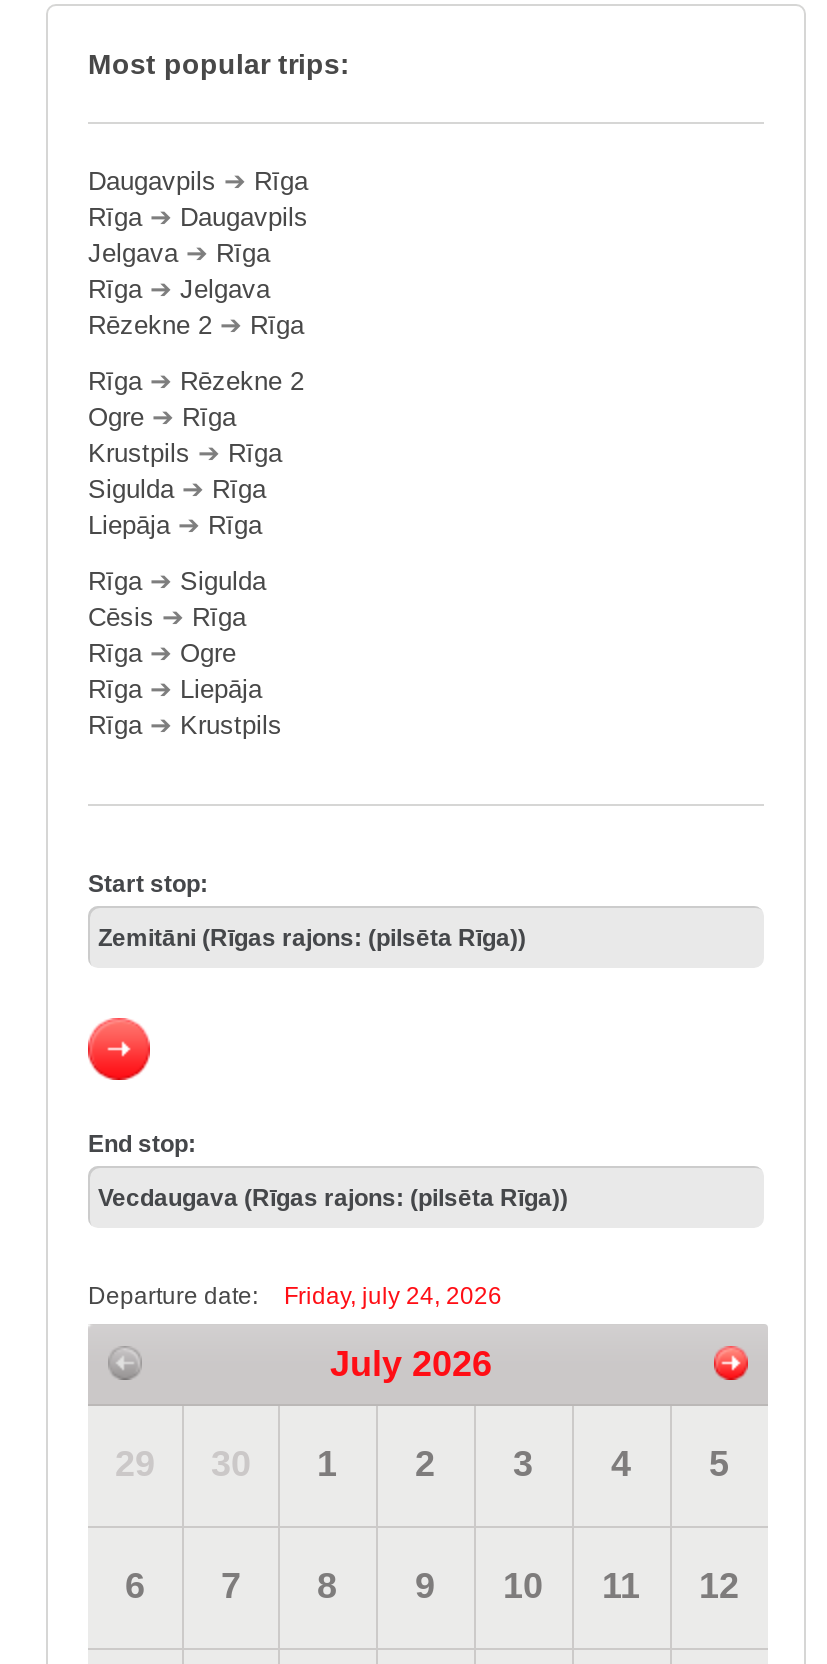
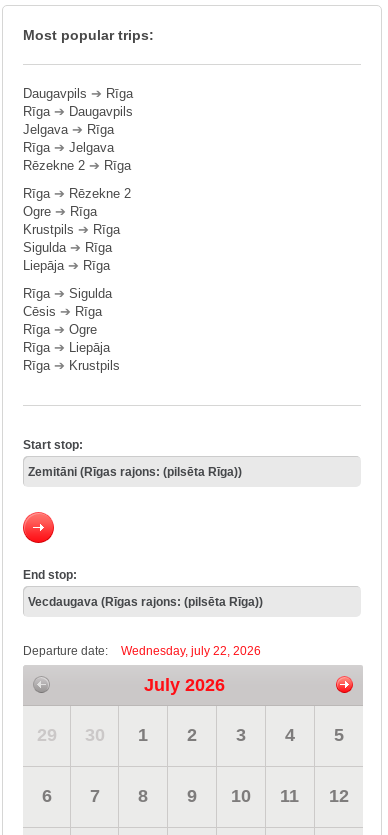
[284,1282,502,1310] Friday, july 24, 2026 -> [121,644,261,658] Wednesday, july 22, 2026

